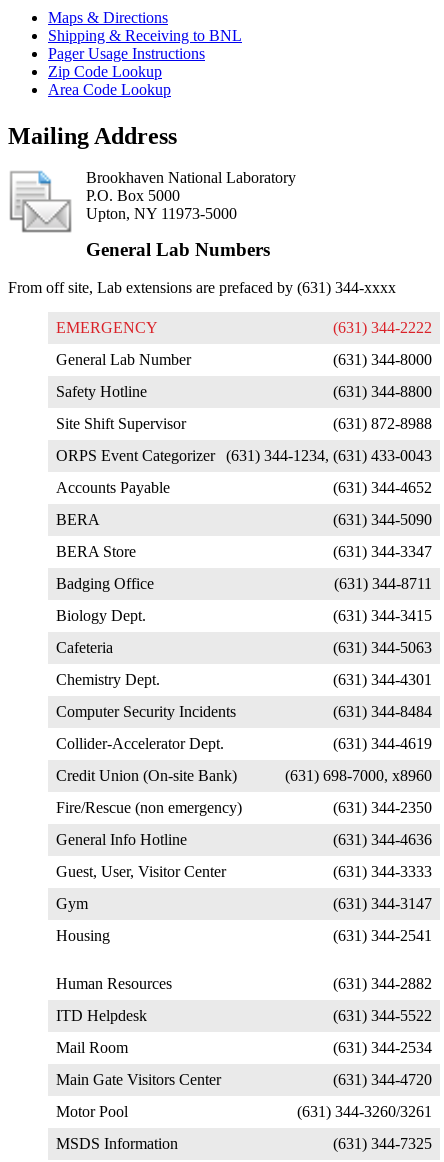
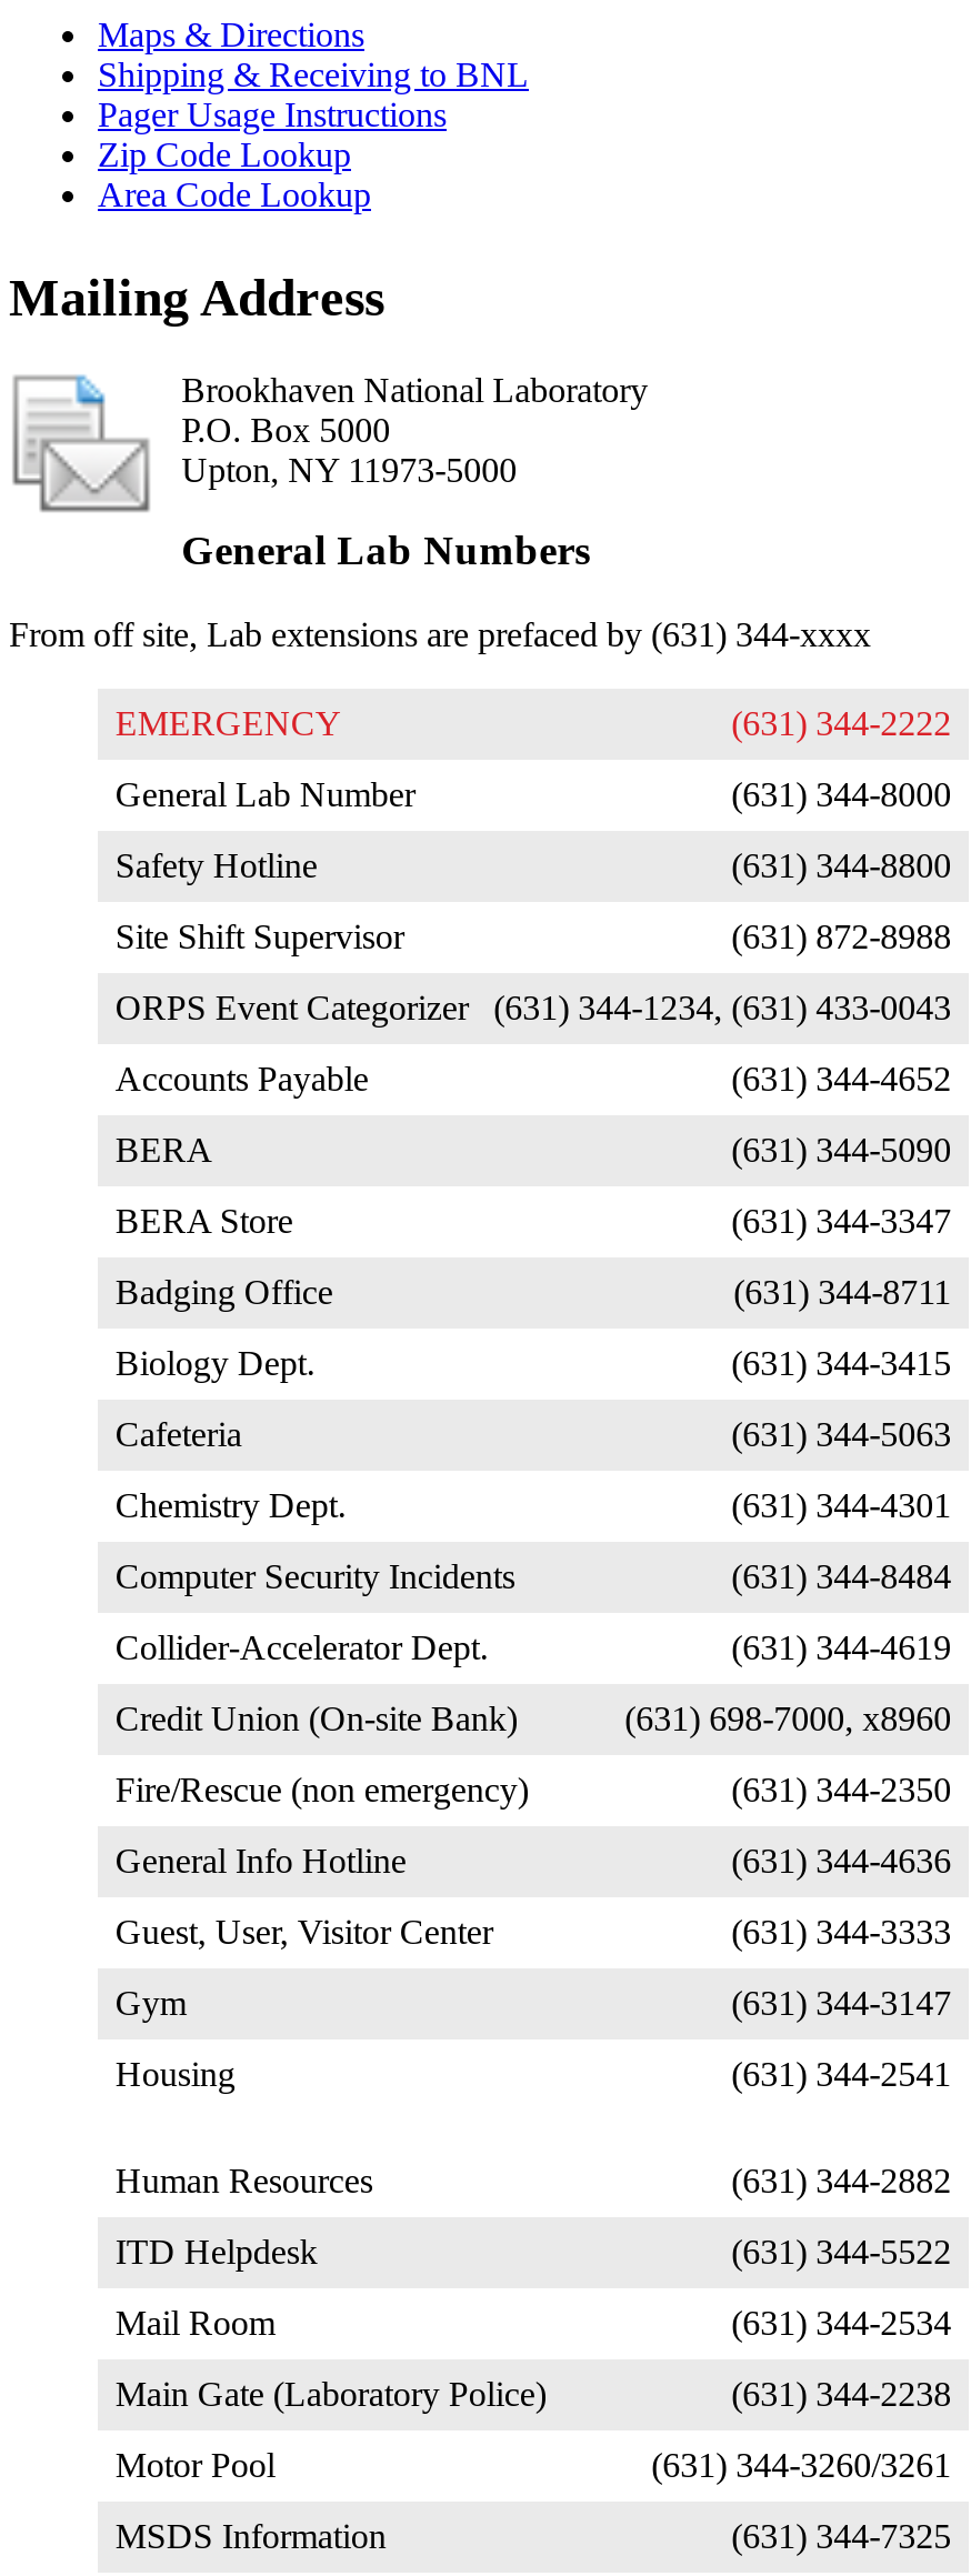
[56,1071,221,1088] Main Gate Visitors Center -> [115,2375,546,2413] Main Gate (Laboratory Police)
[333,1071,432,1088] (631) 344-4720 -> [731,2375,951,2413] (631) 344-2238

